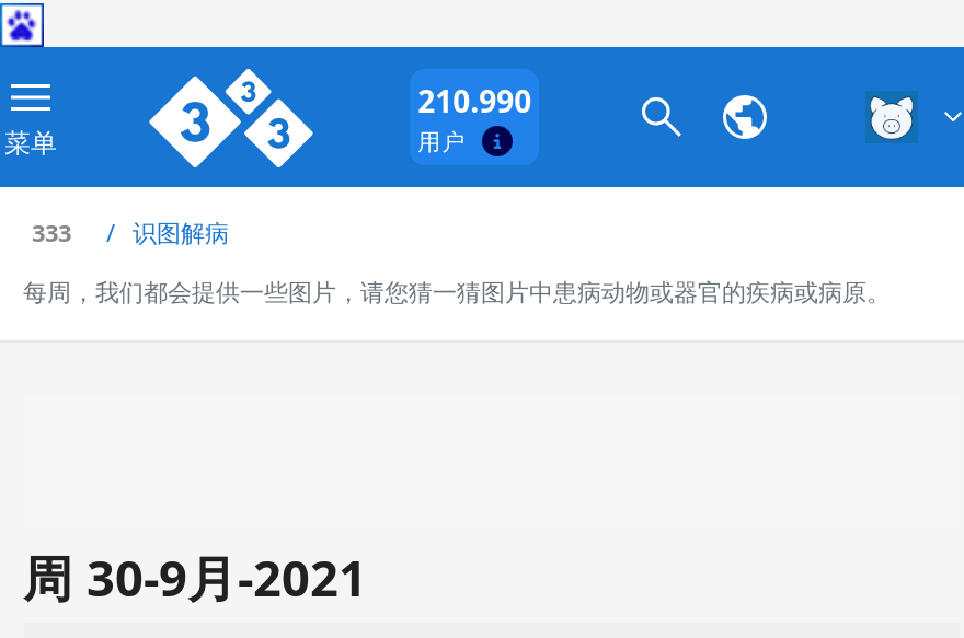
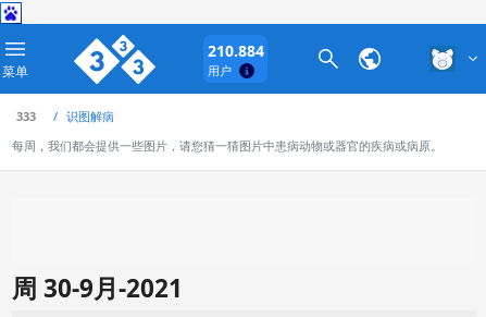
[418,79,532,121] 210.990 -> [207,40,264,61] 210.884

